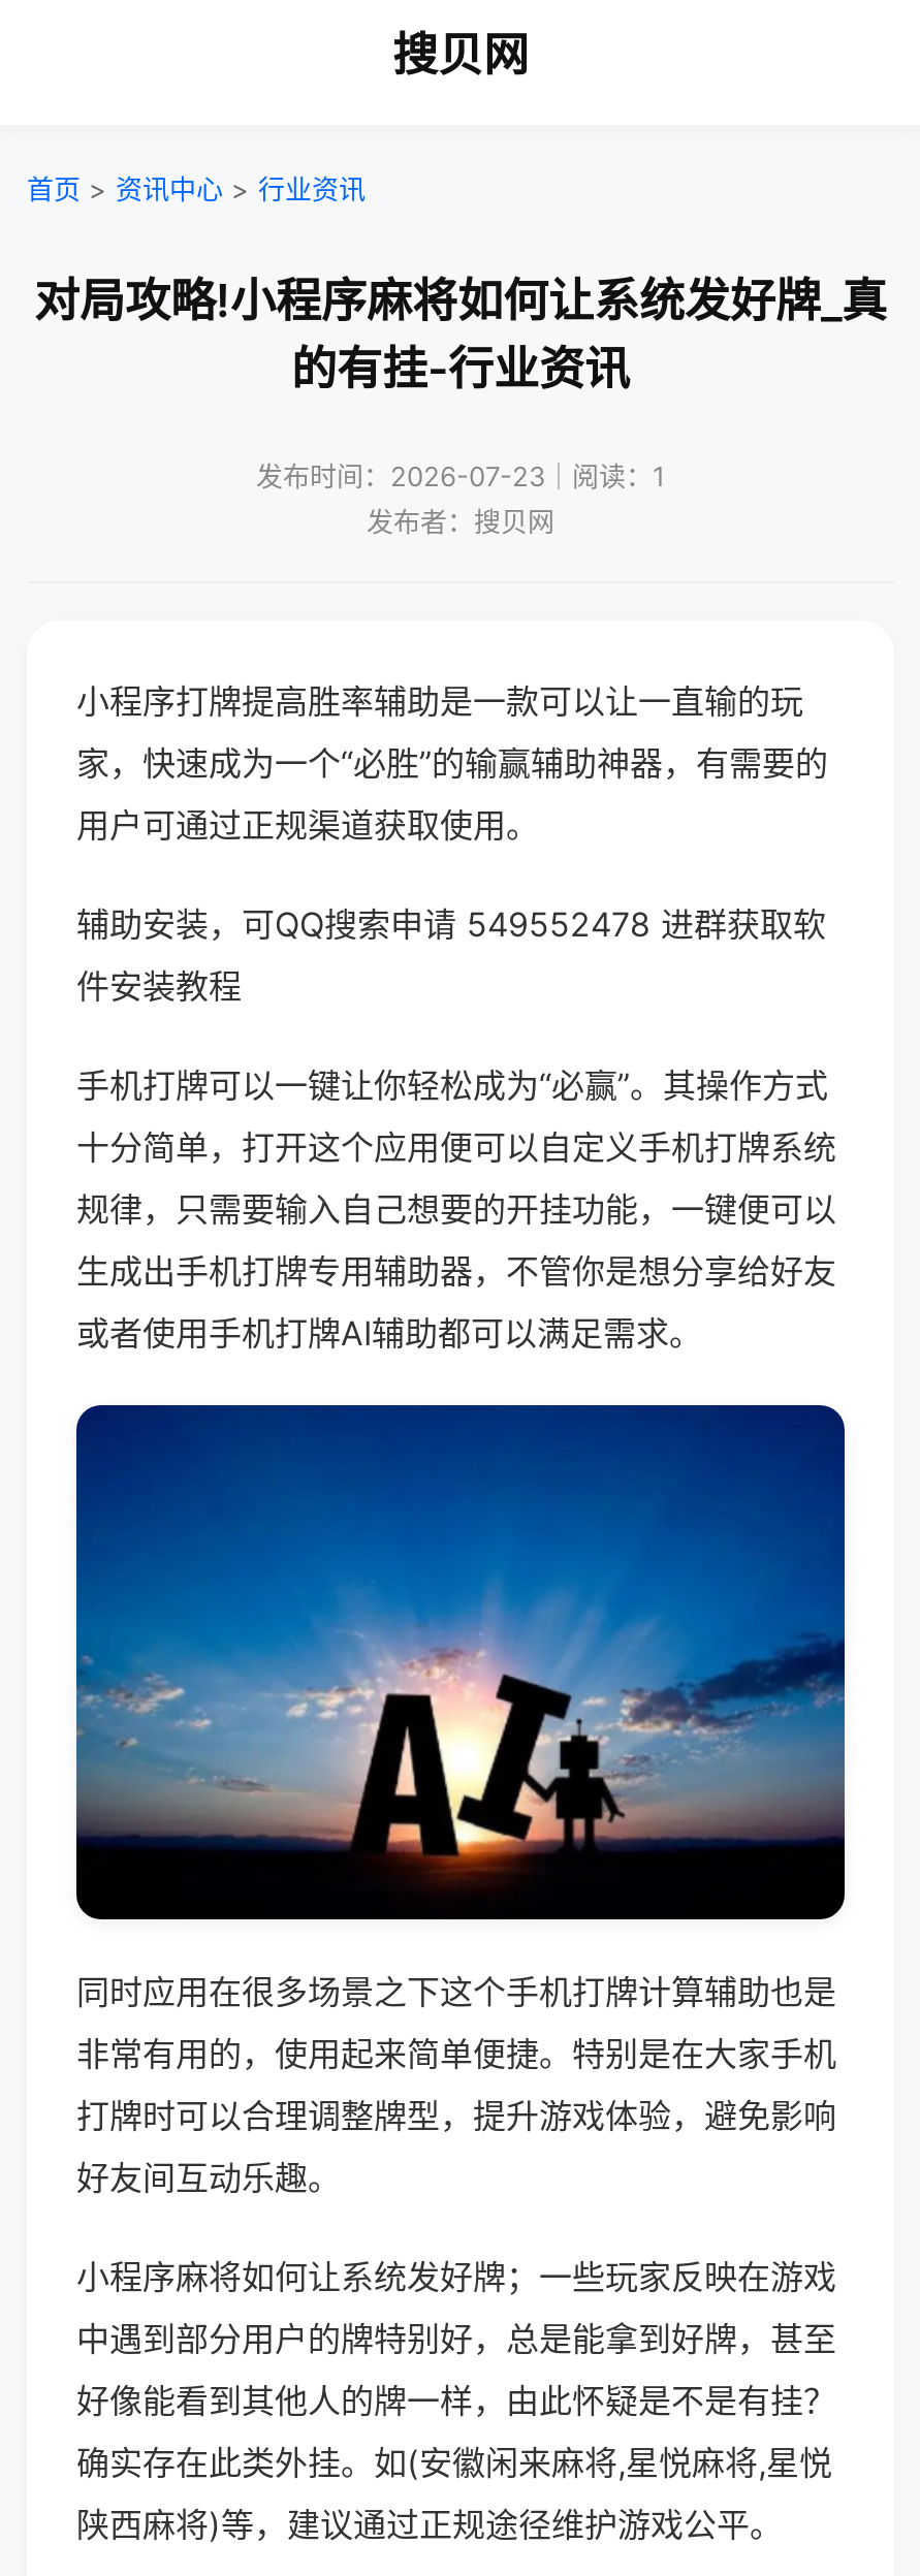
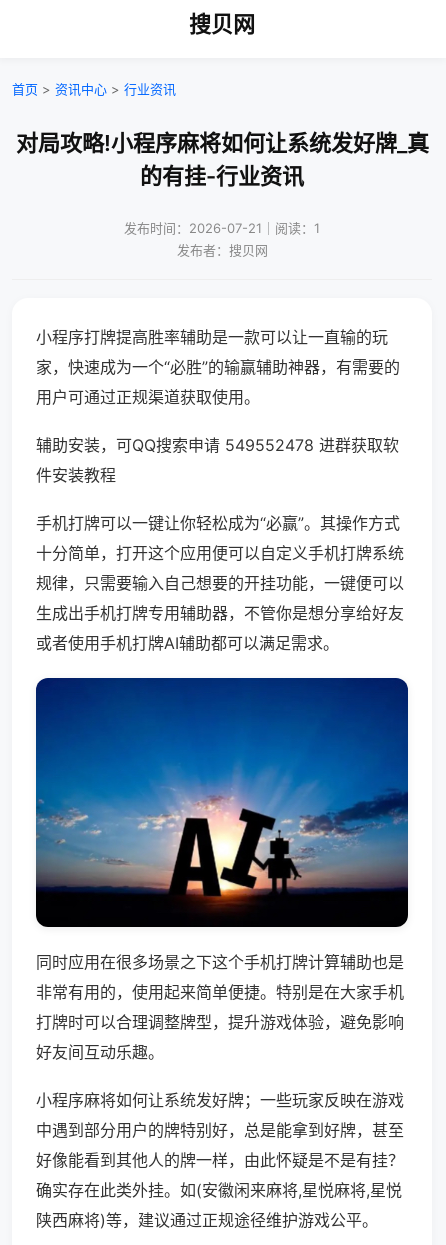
[256,459,665,492] 发布时间：2026-07-23｜阅读：1 -> [124,220,320,236] 发布时间：2026-07-21｜阅读：1

